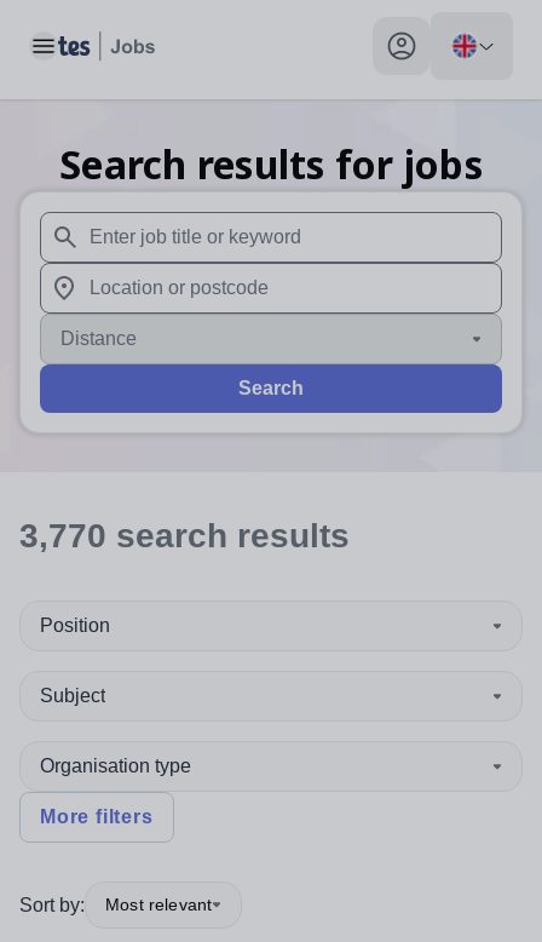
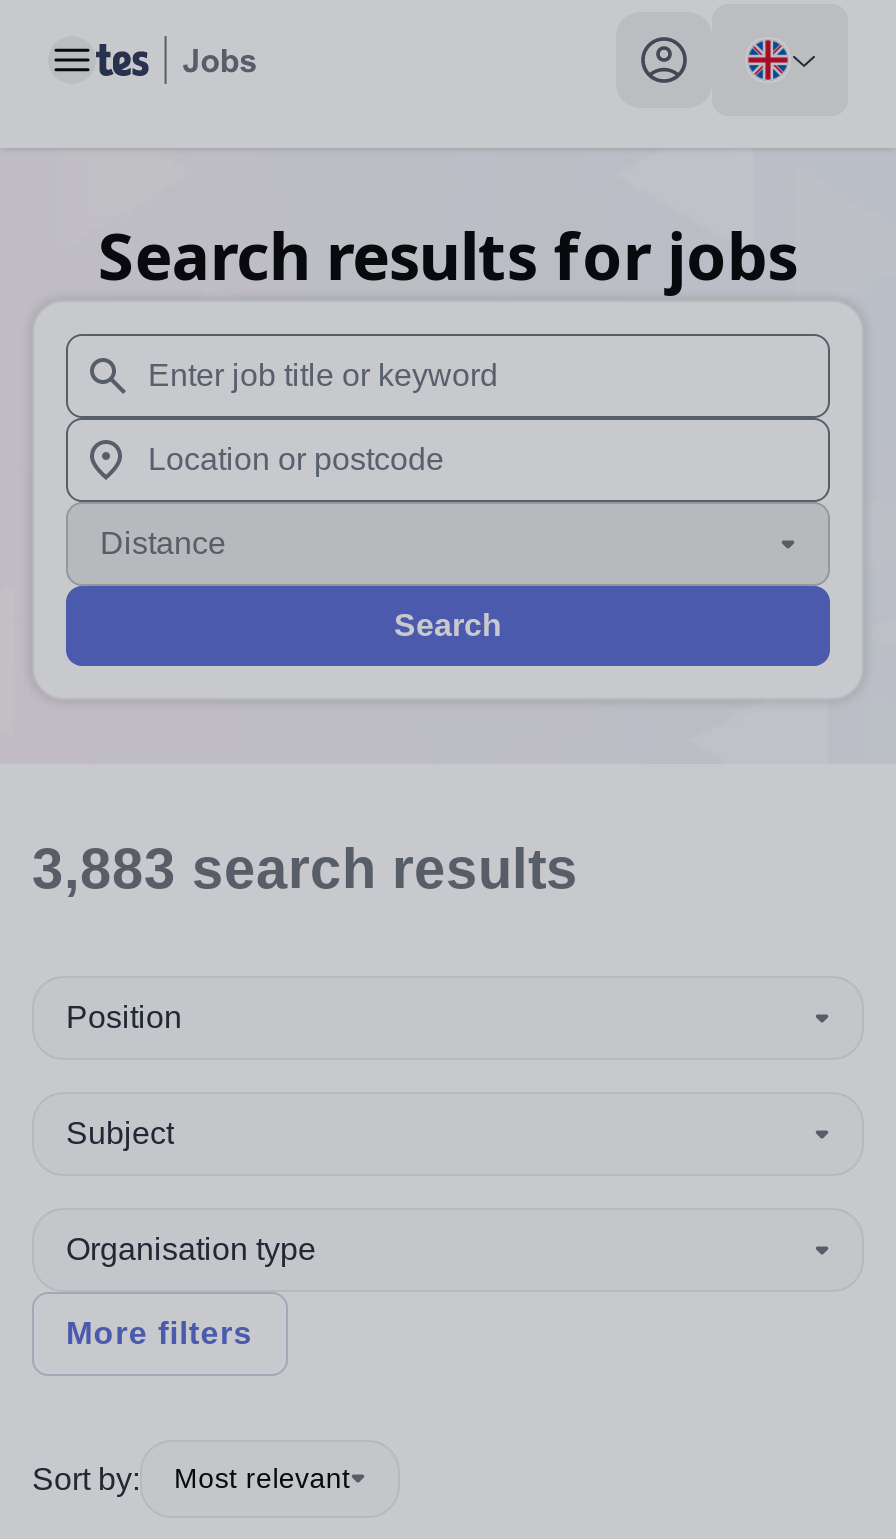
[19,517,350,555] 3,770 search results -> [32,838,578,900] 3,883 search results

